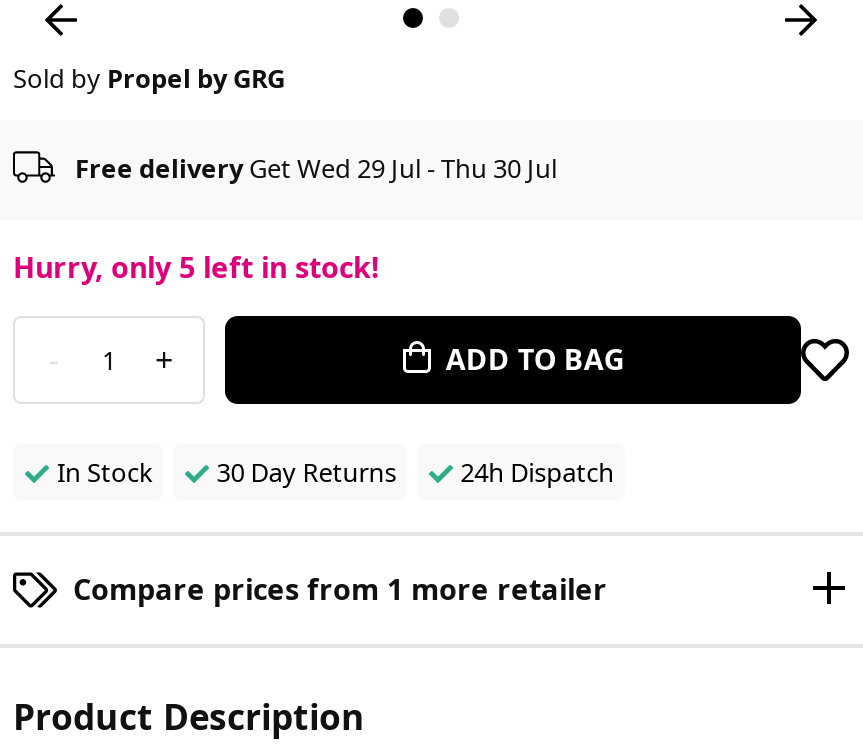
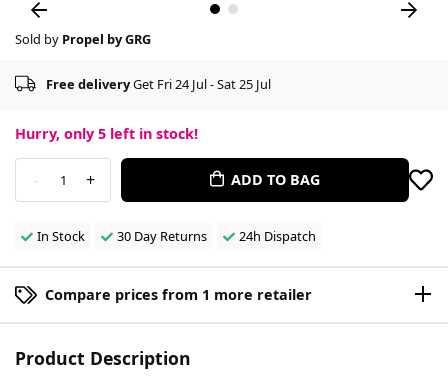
[75,151,557,187] Free deliveryGet Wed 29 Jul - Thu 30 Jul -> [46,75,271,93] Free deliveryGet Fri 24 Jul - Sat 25 Jul

